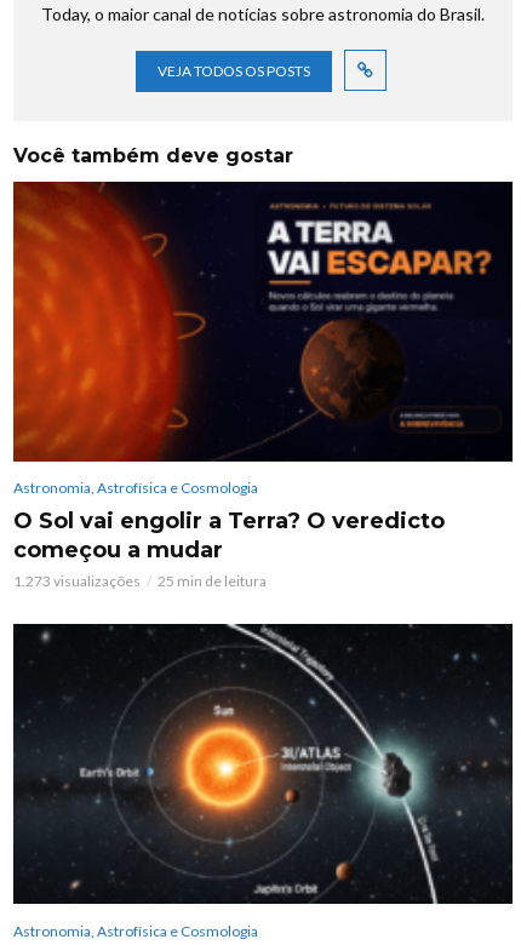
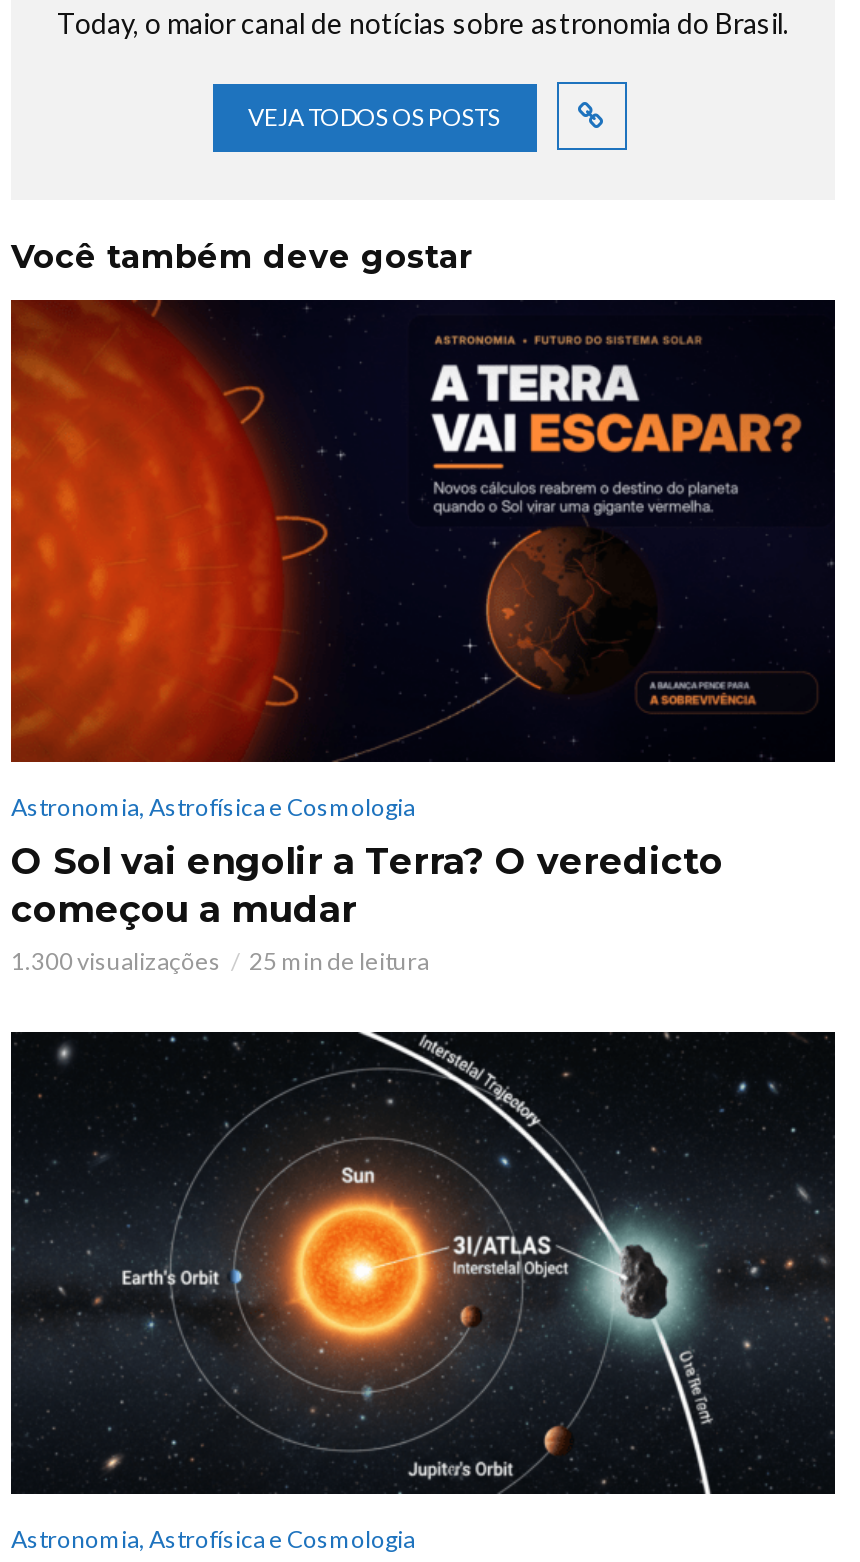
[13,572,141,590] 1.273 visualizações -> [11,946,221,976] 1.300 visualizações

